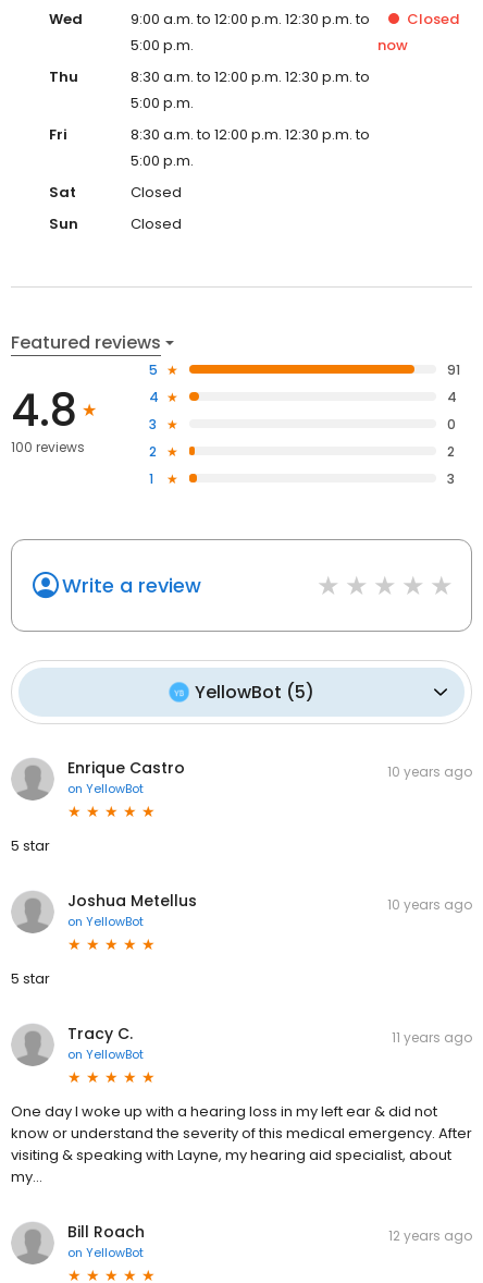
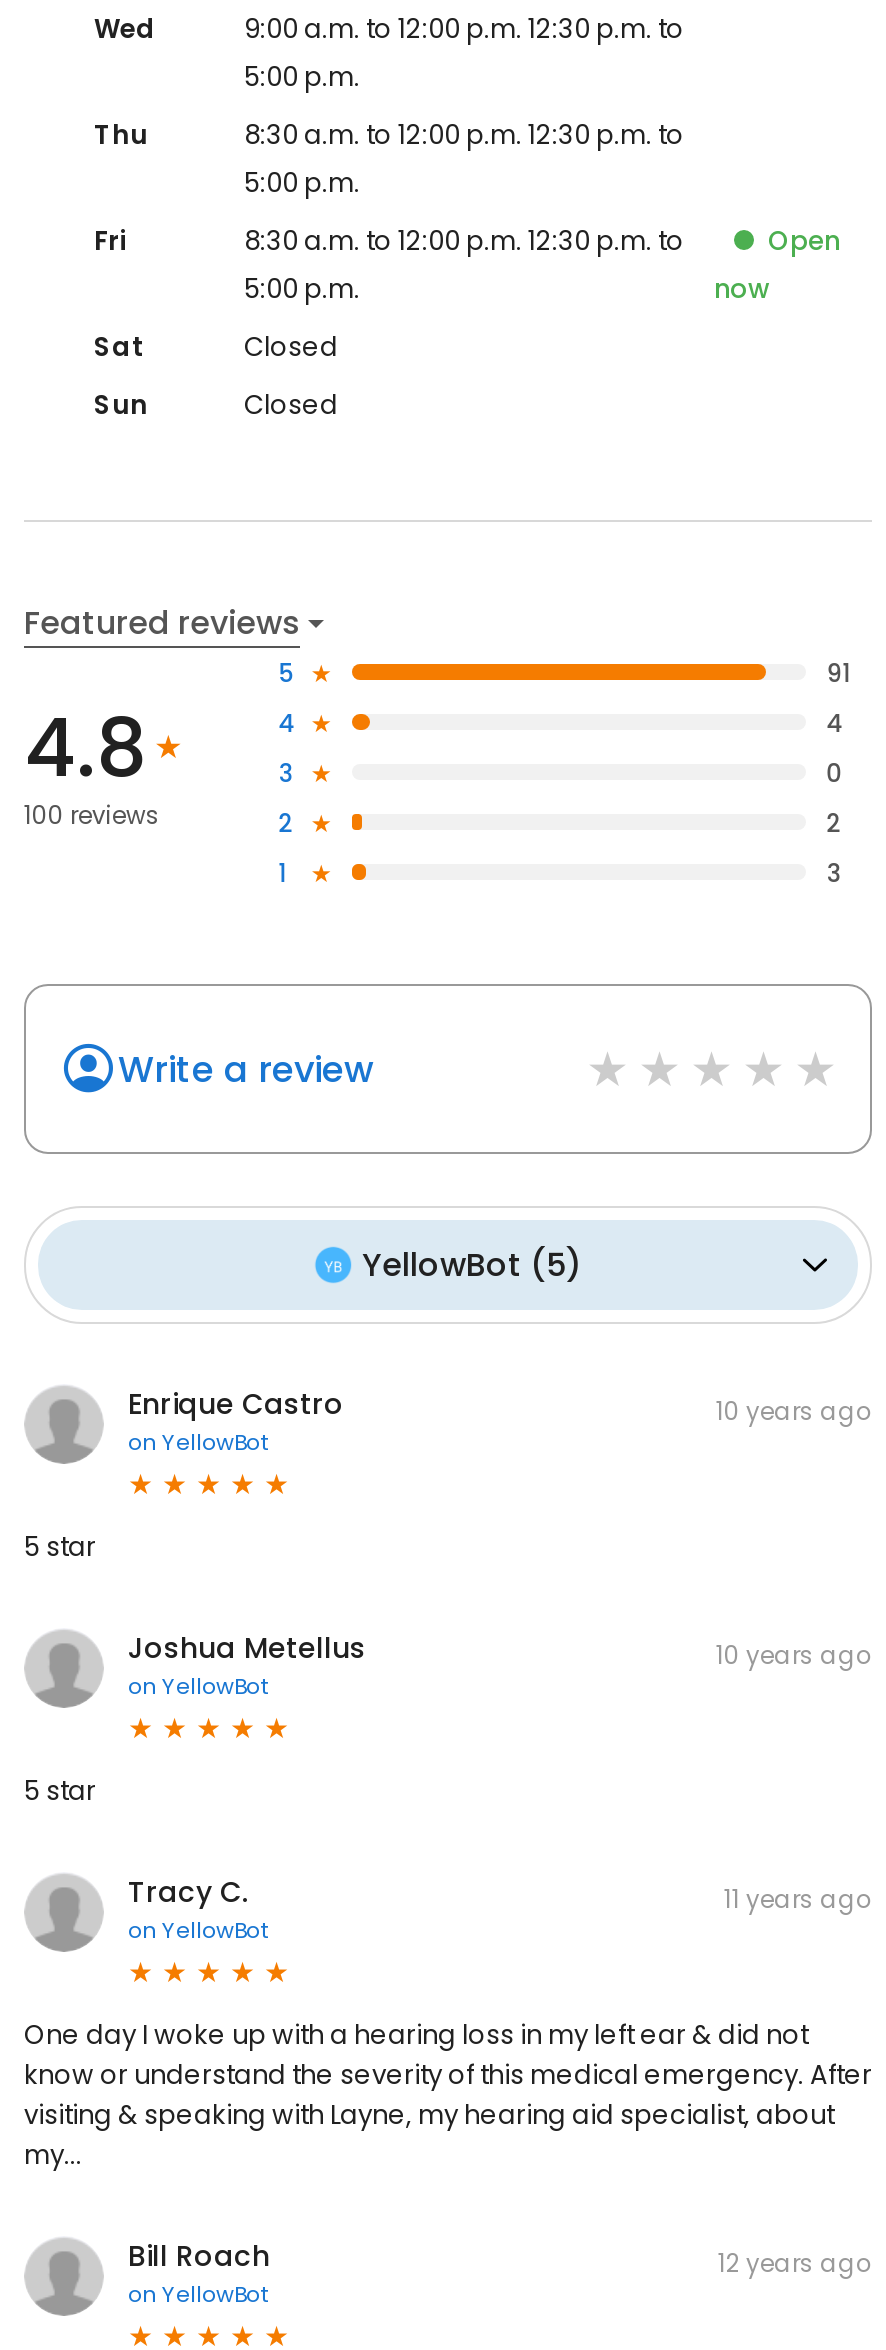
[377,8,459,55] Closed | now -> none
none -> [714,221,840,307] Open | now

